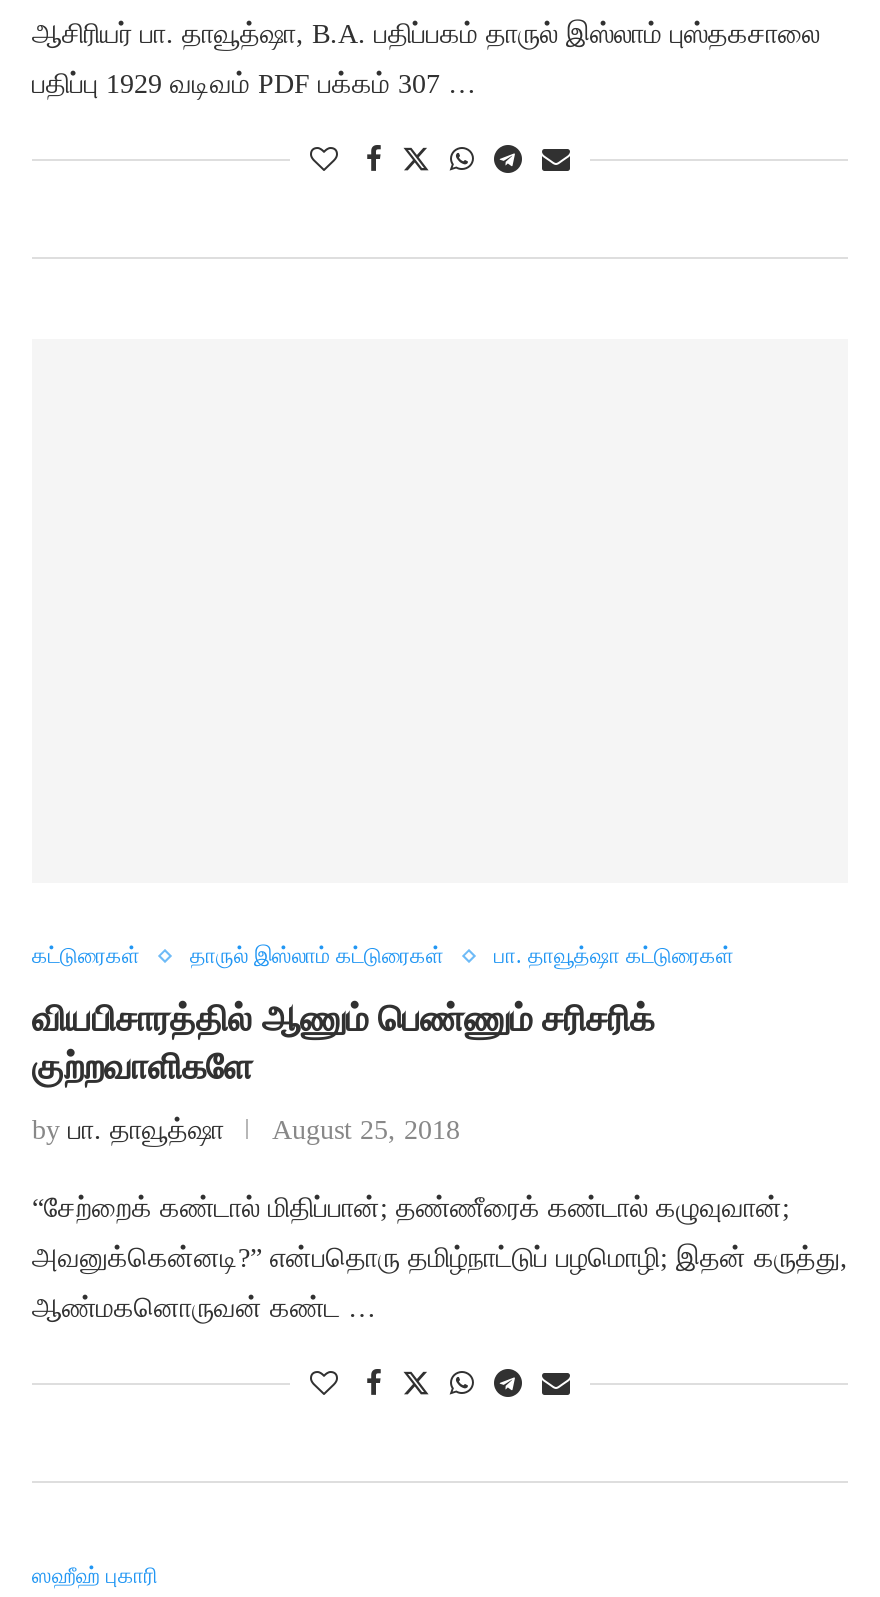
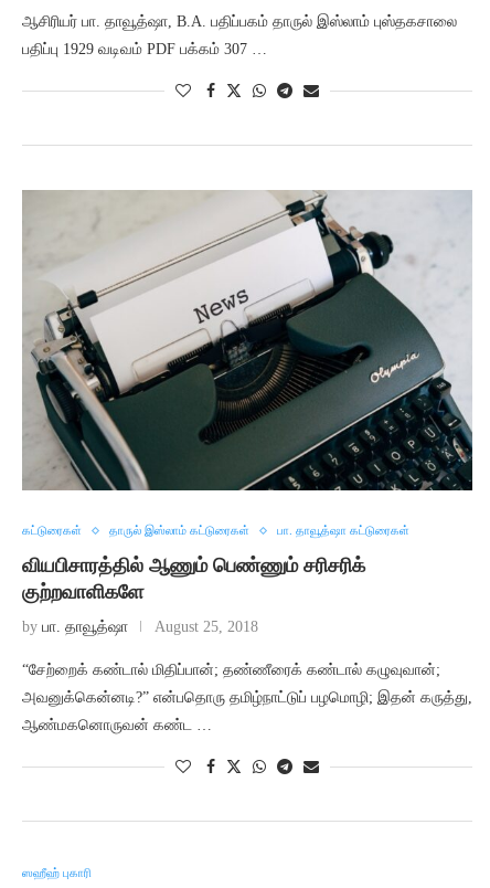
none -> [22,190,473,491] [image]

